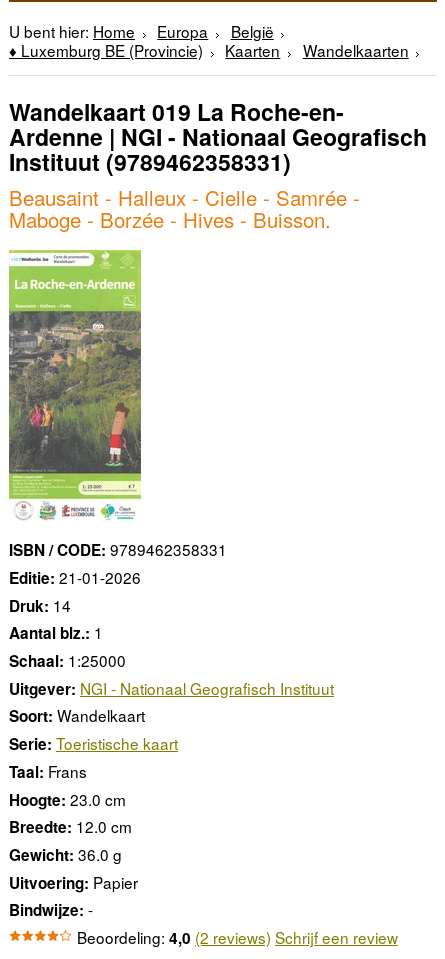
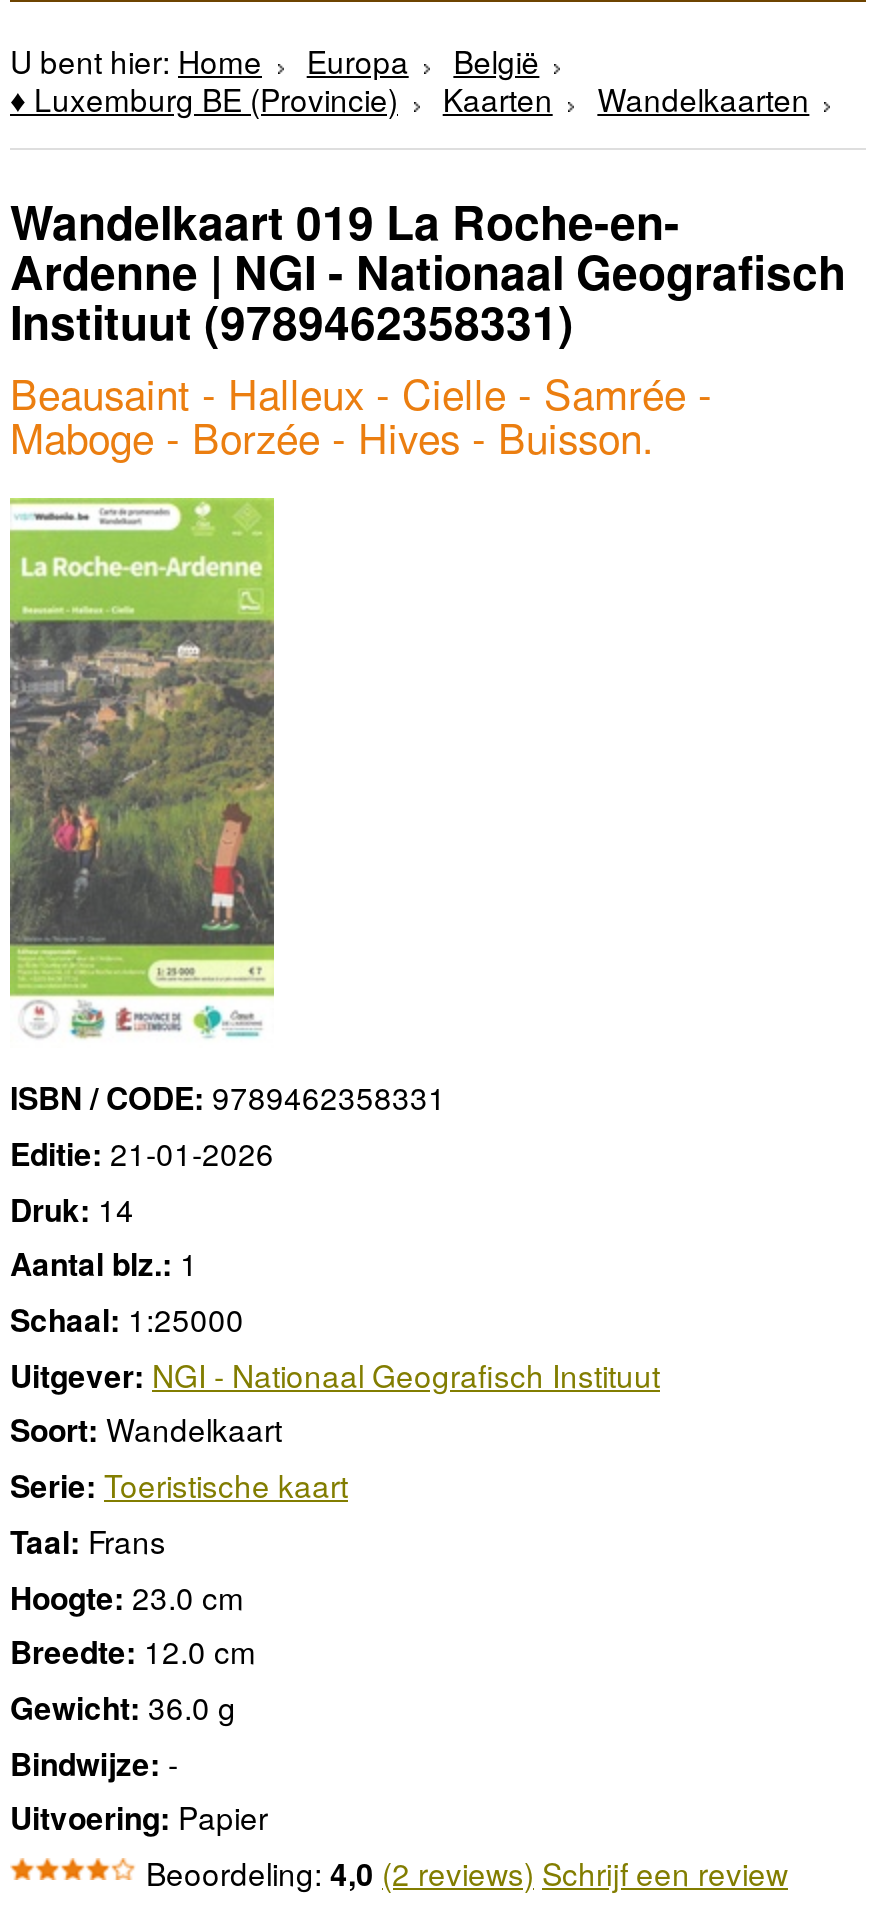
moved [9,870,138,893] -> [10,1794,268,1840]: Uitvoering: Papier
moved [9,898,93,921] -> [10,1739,178,1785]: Bindwijze: -

